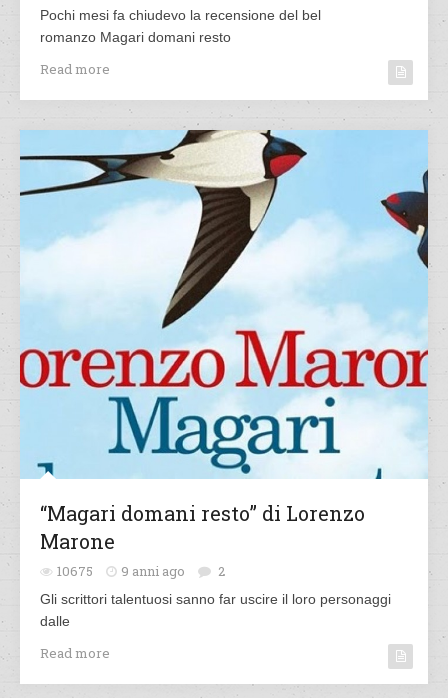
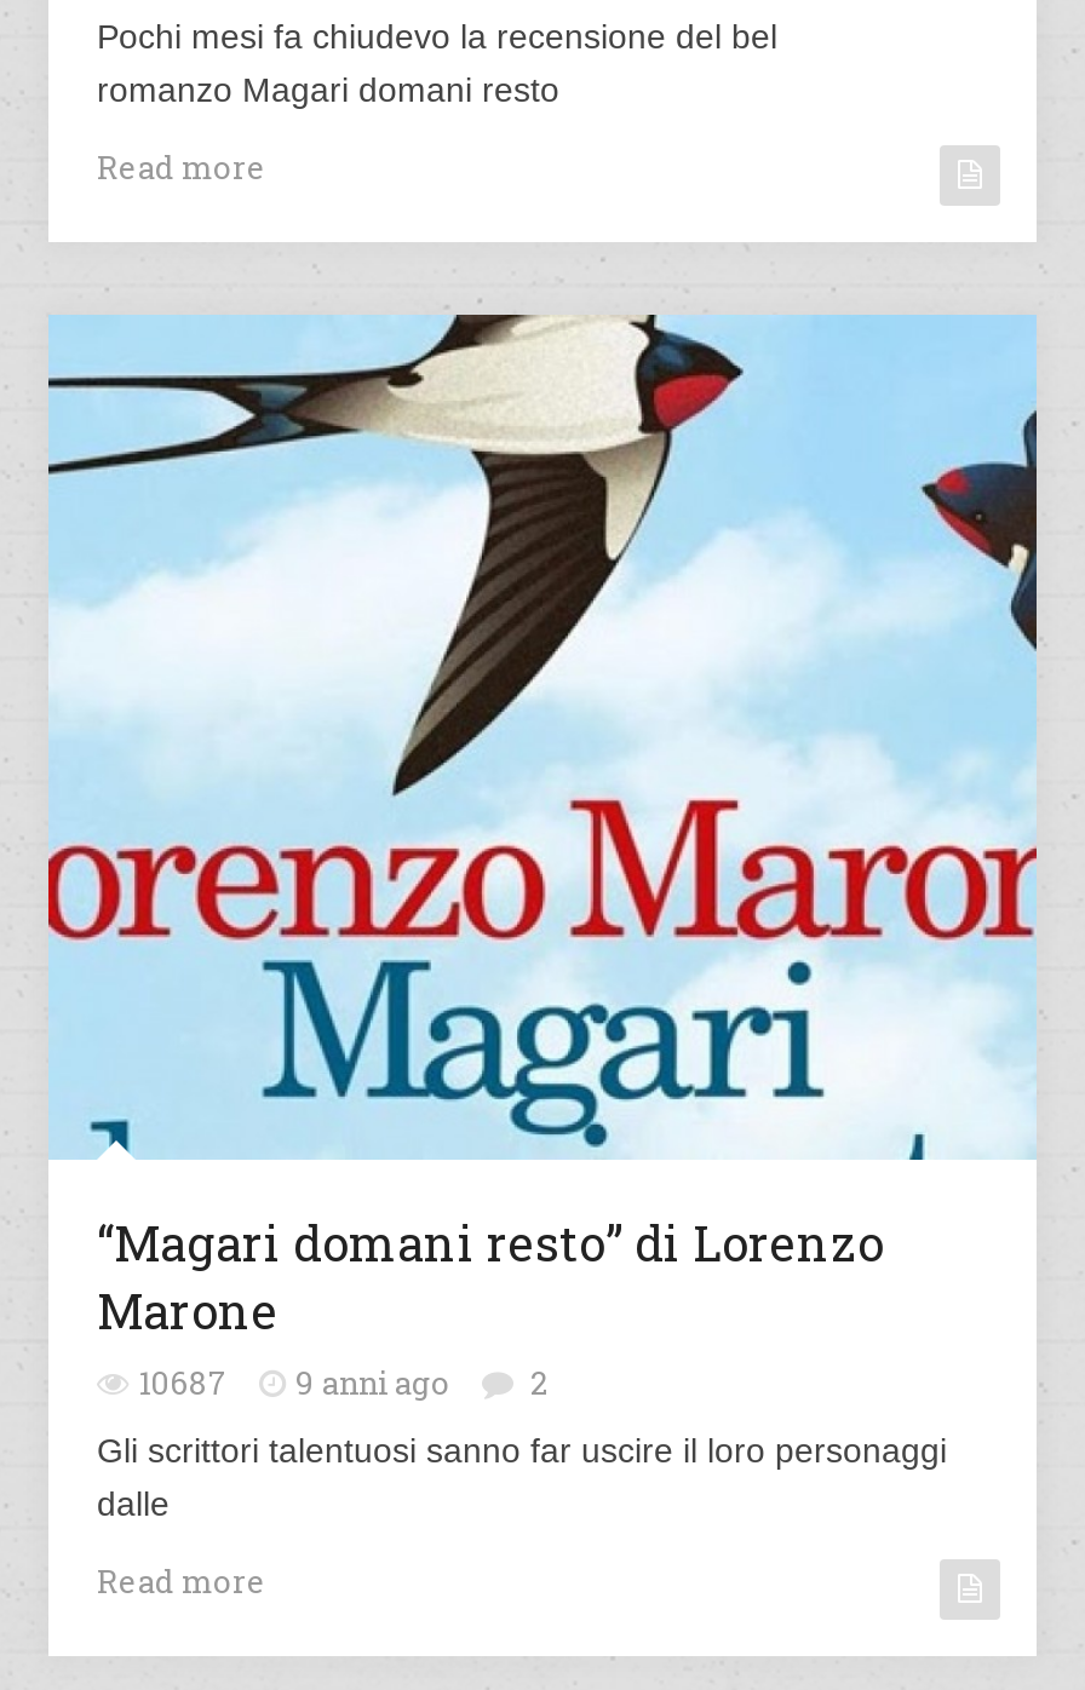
[57,562,225,580] 10675 9 anni ago 2 -> [138,1362,547,1405] 10687 9 anni ago 2

